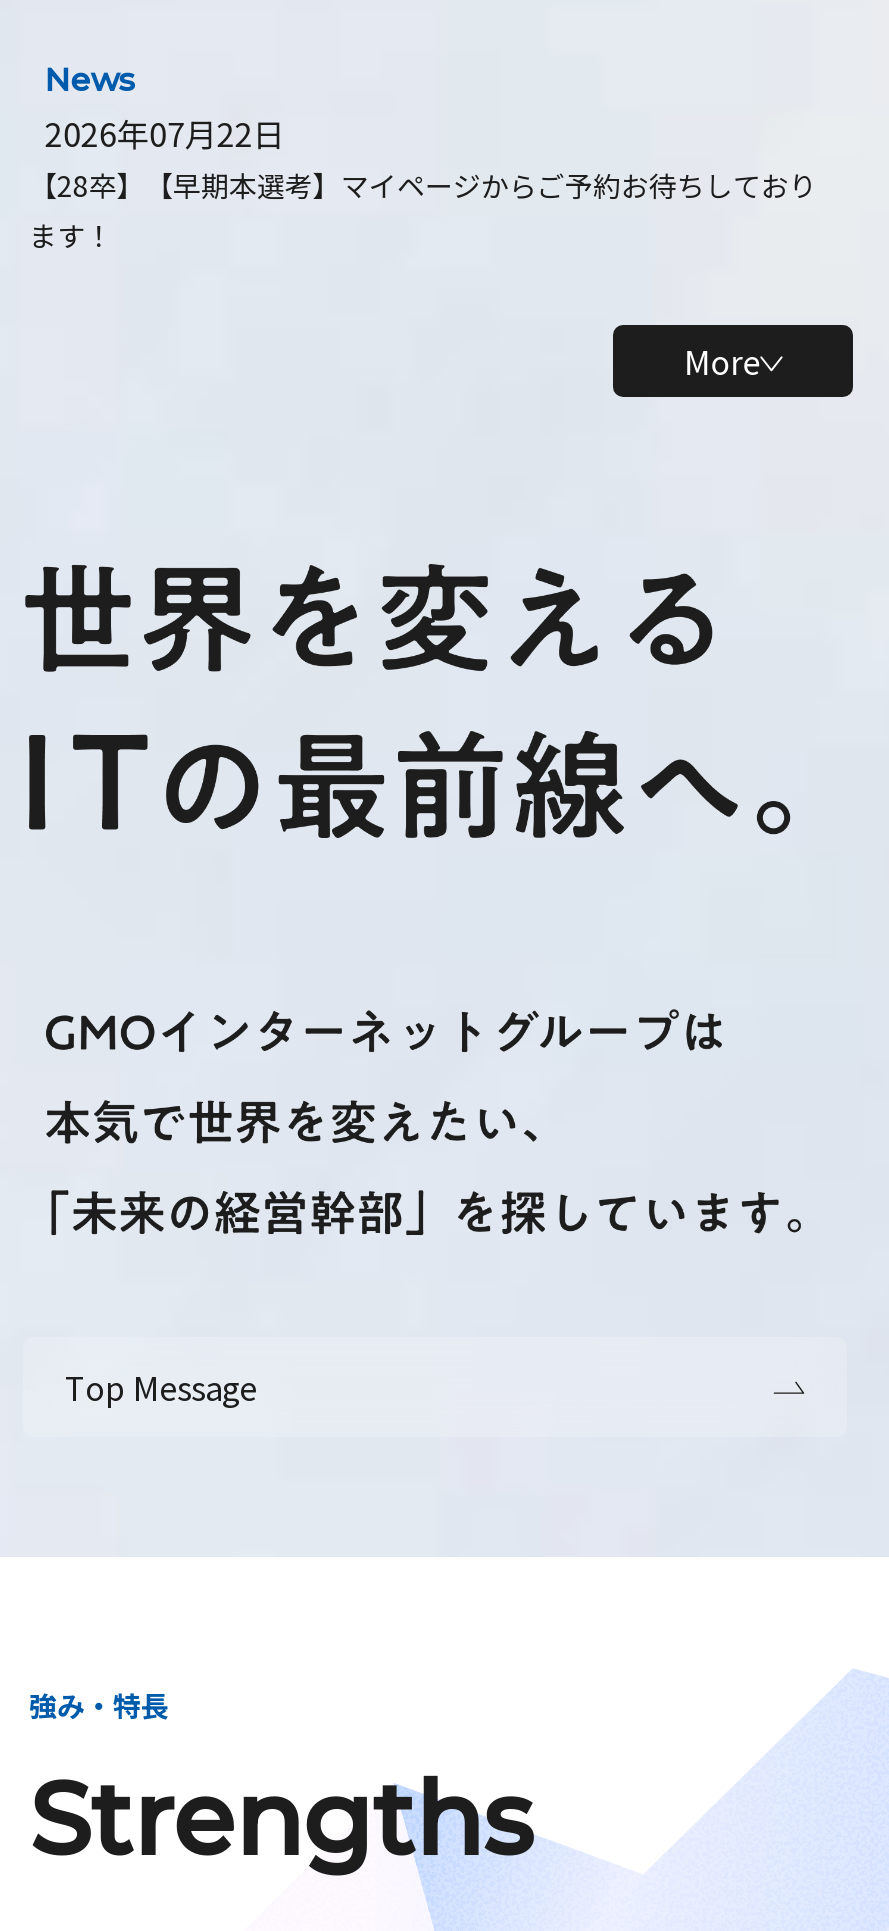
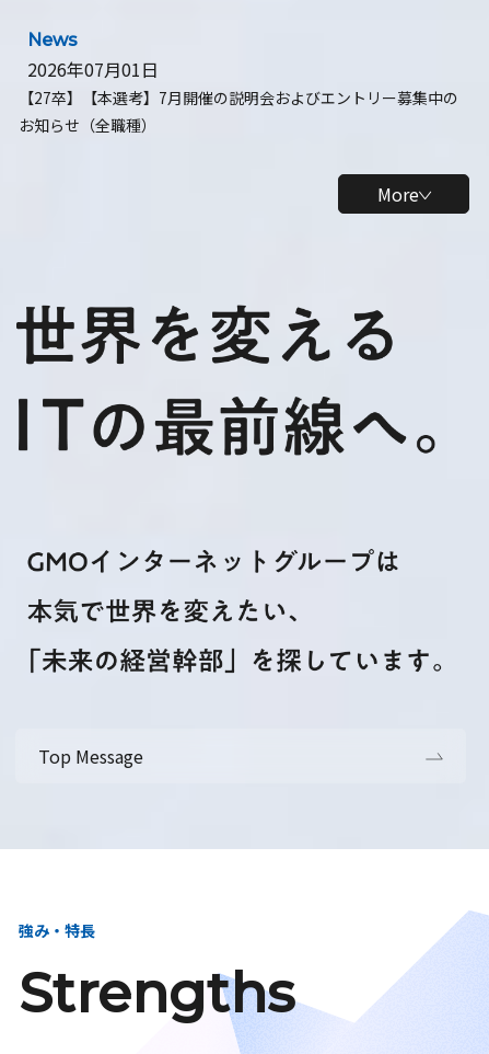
[29,109,817,255] 2026年07月22日 | 【28卒】【早期本選考】マイページからご予約お待ちしており | ます！ -> [18,56,458,136] 2026年07月01日 | 【27卒】【本選考】7月開催の説明会およびエントリー募集中の | お知らせ（全職種）

